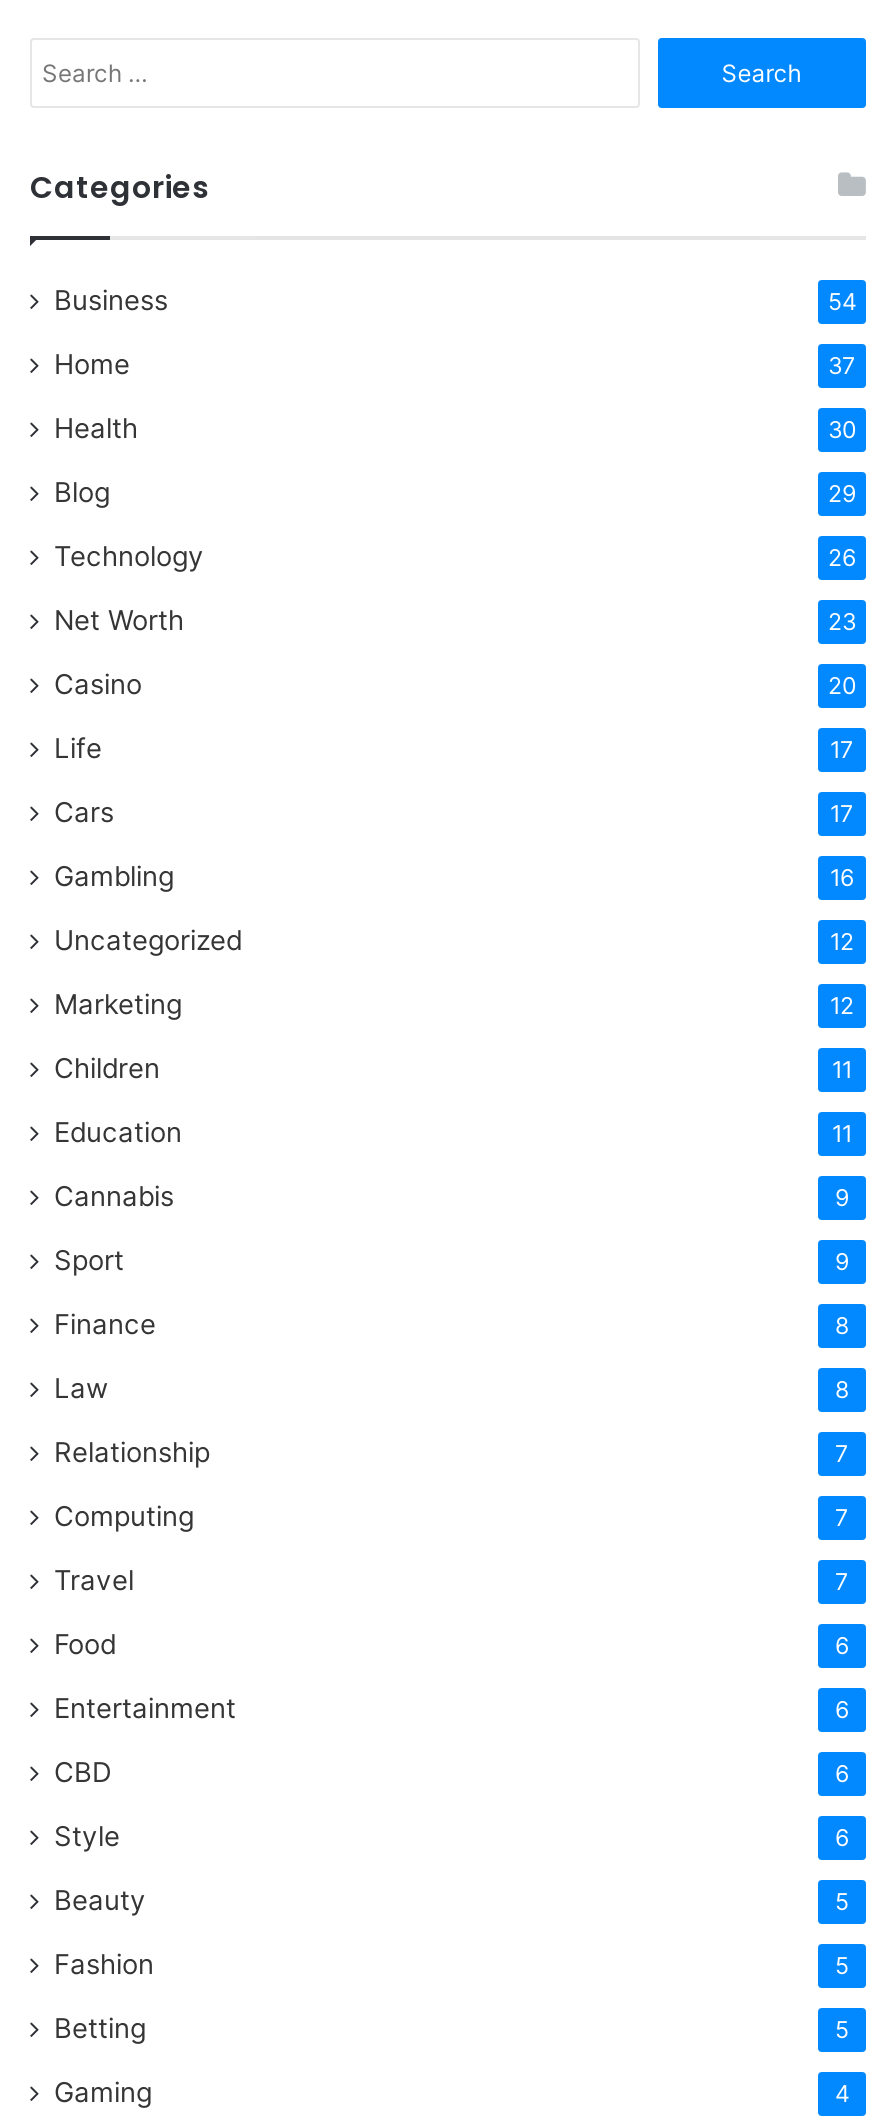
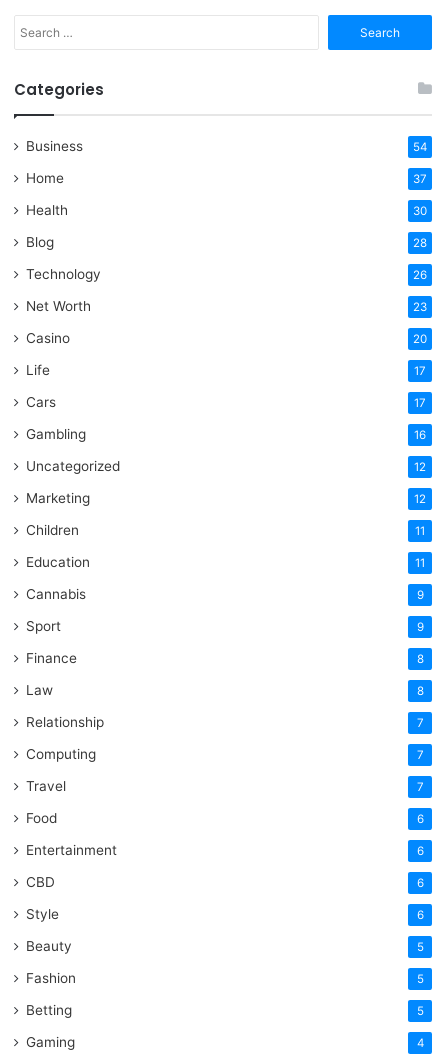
[828,479,856,507] 29 -> [413,235,427,249] 28

